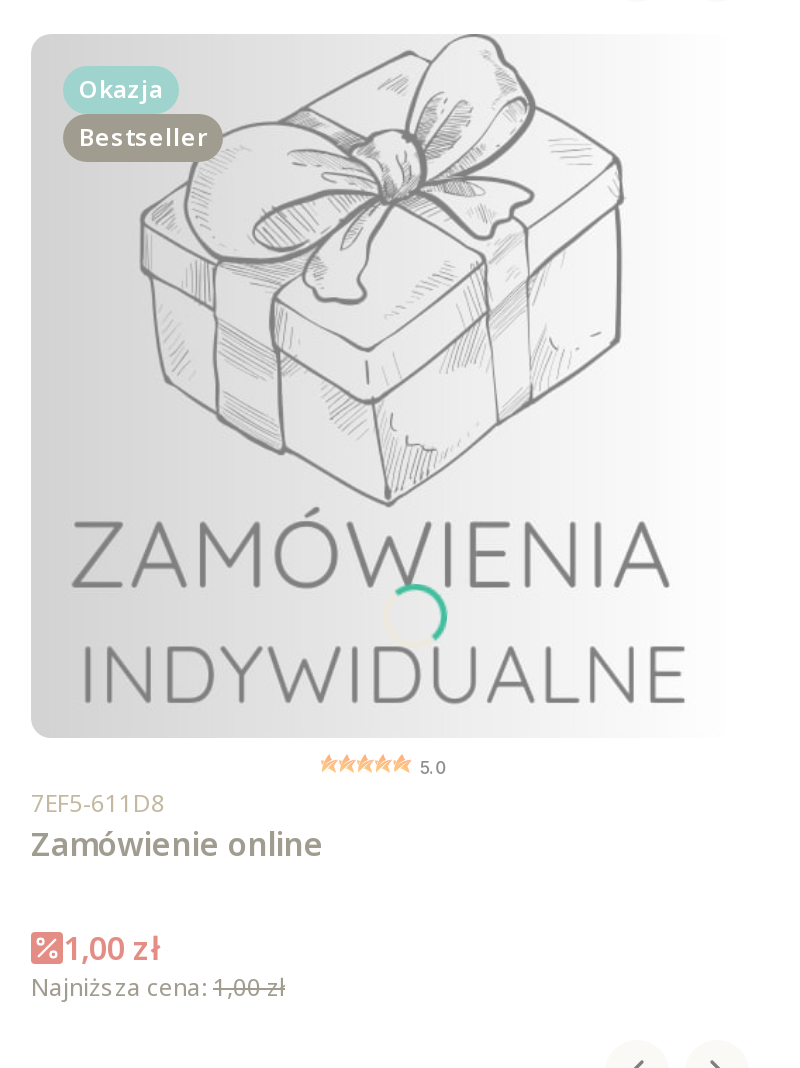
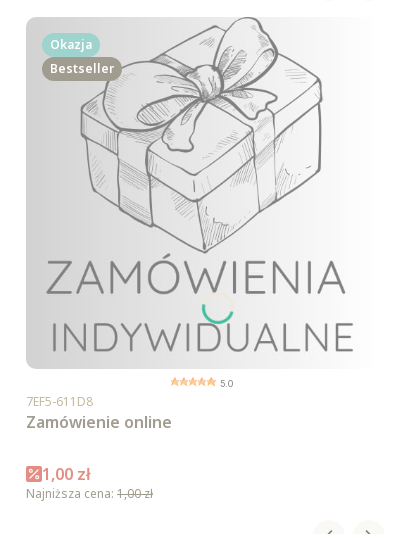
[381,582,451,650] [image] -> [200,291,234,326] [image]

